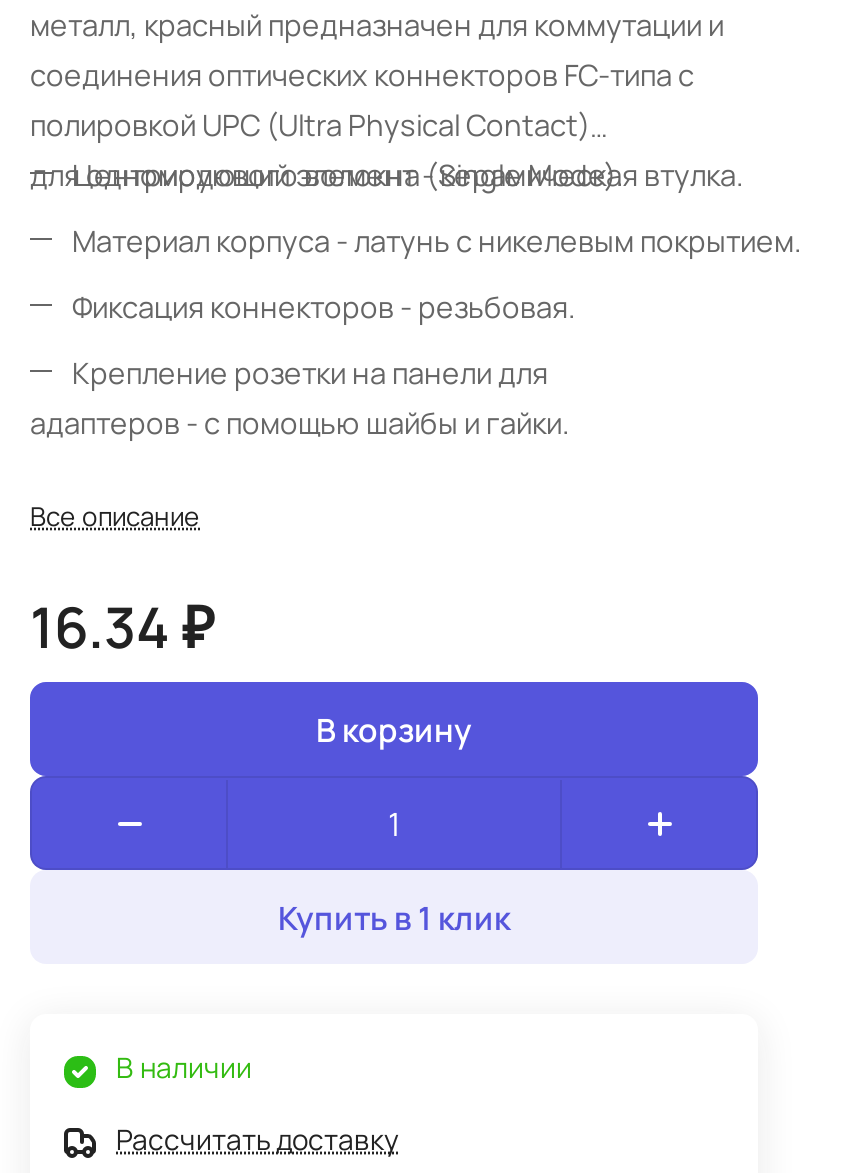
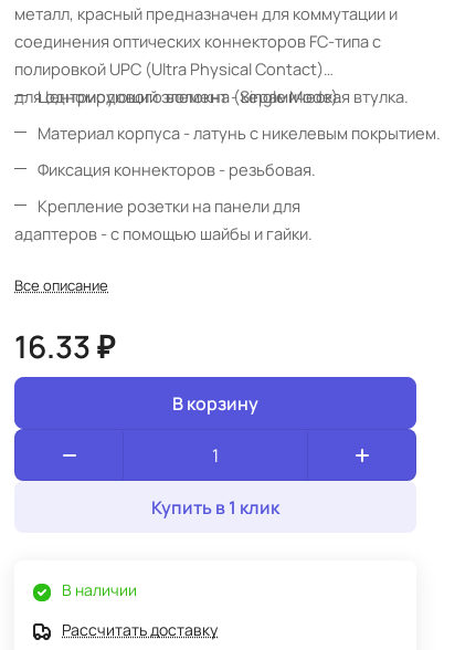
[30,589,214,665] 16.34 ₽ -> [14,325,115,367] 16.33 ₽

